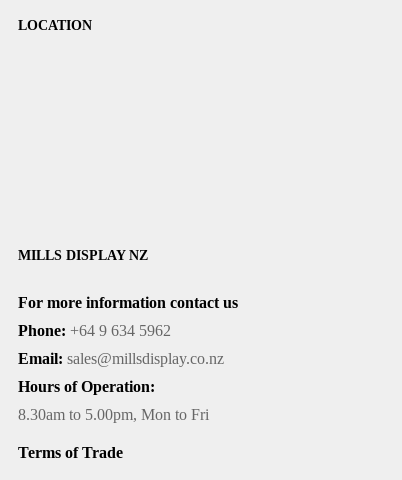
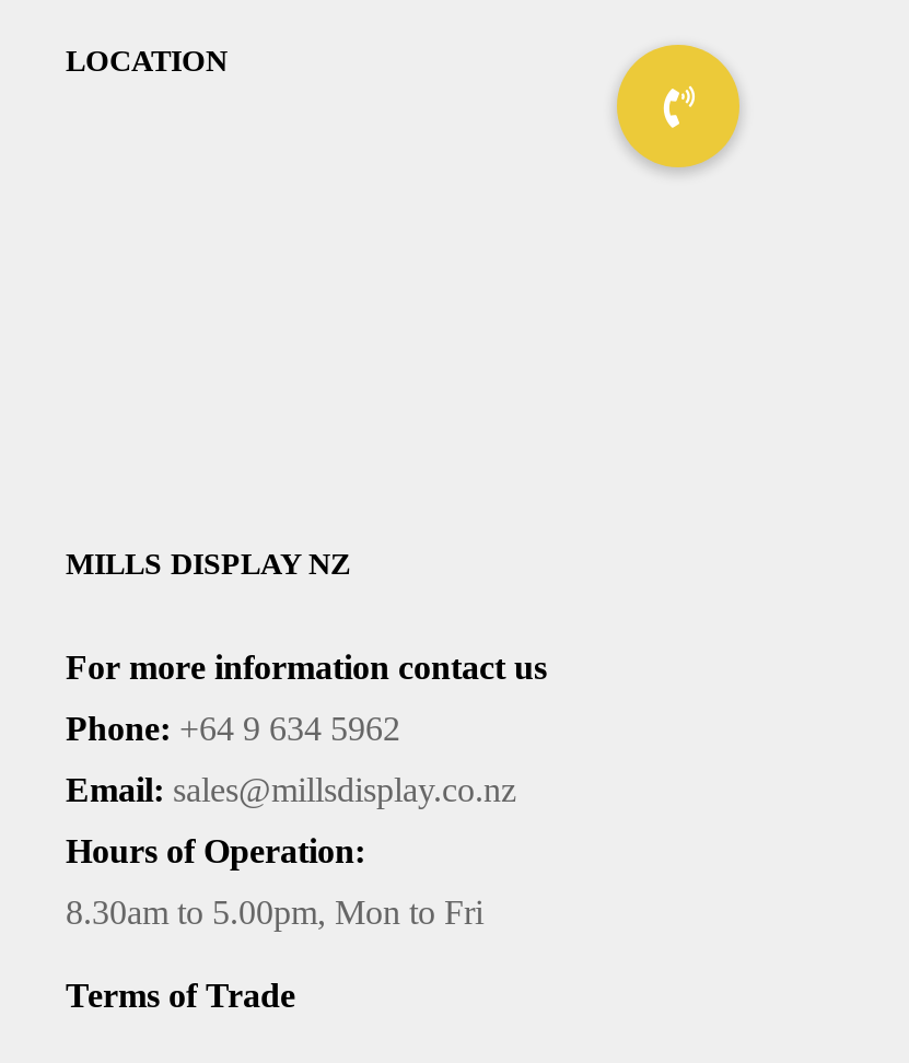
none -> [613,43,744,176] [image]

